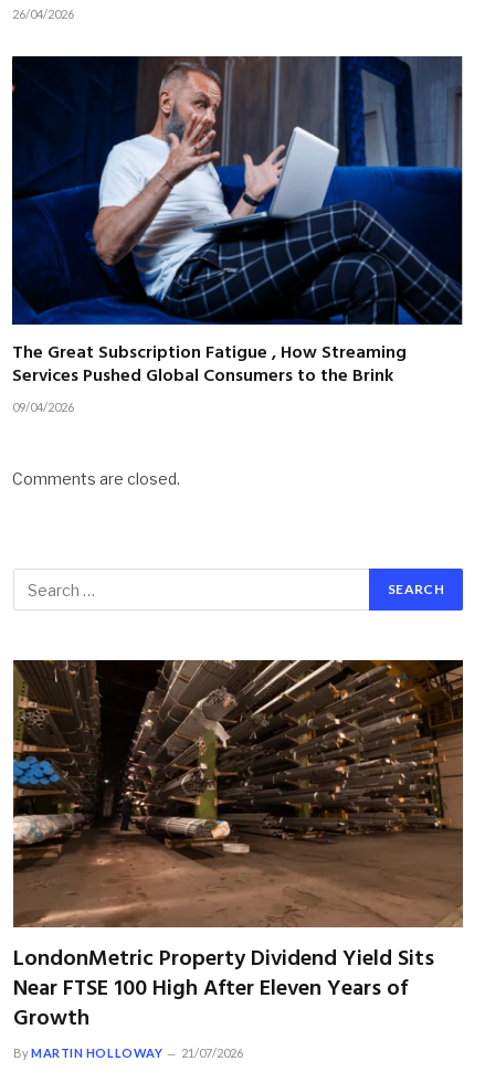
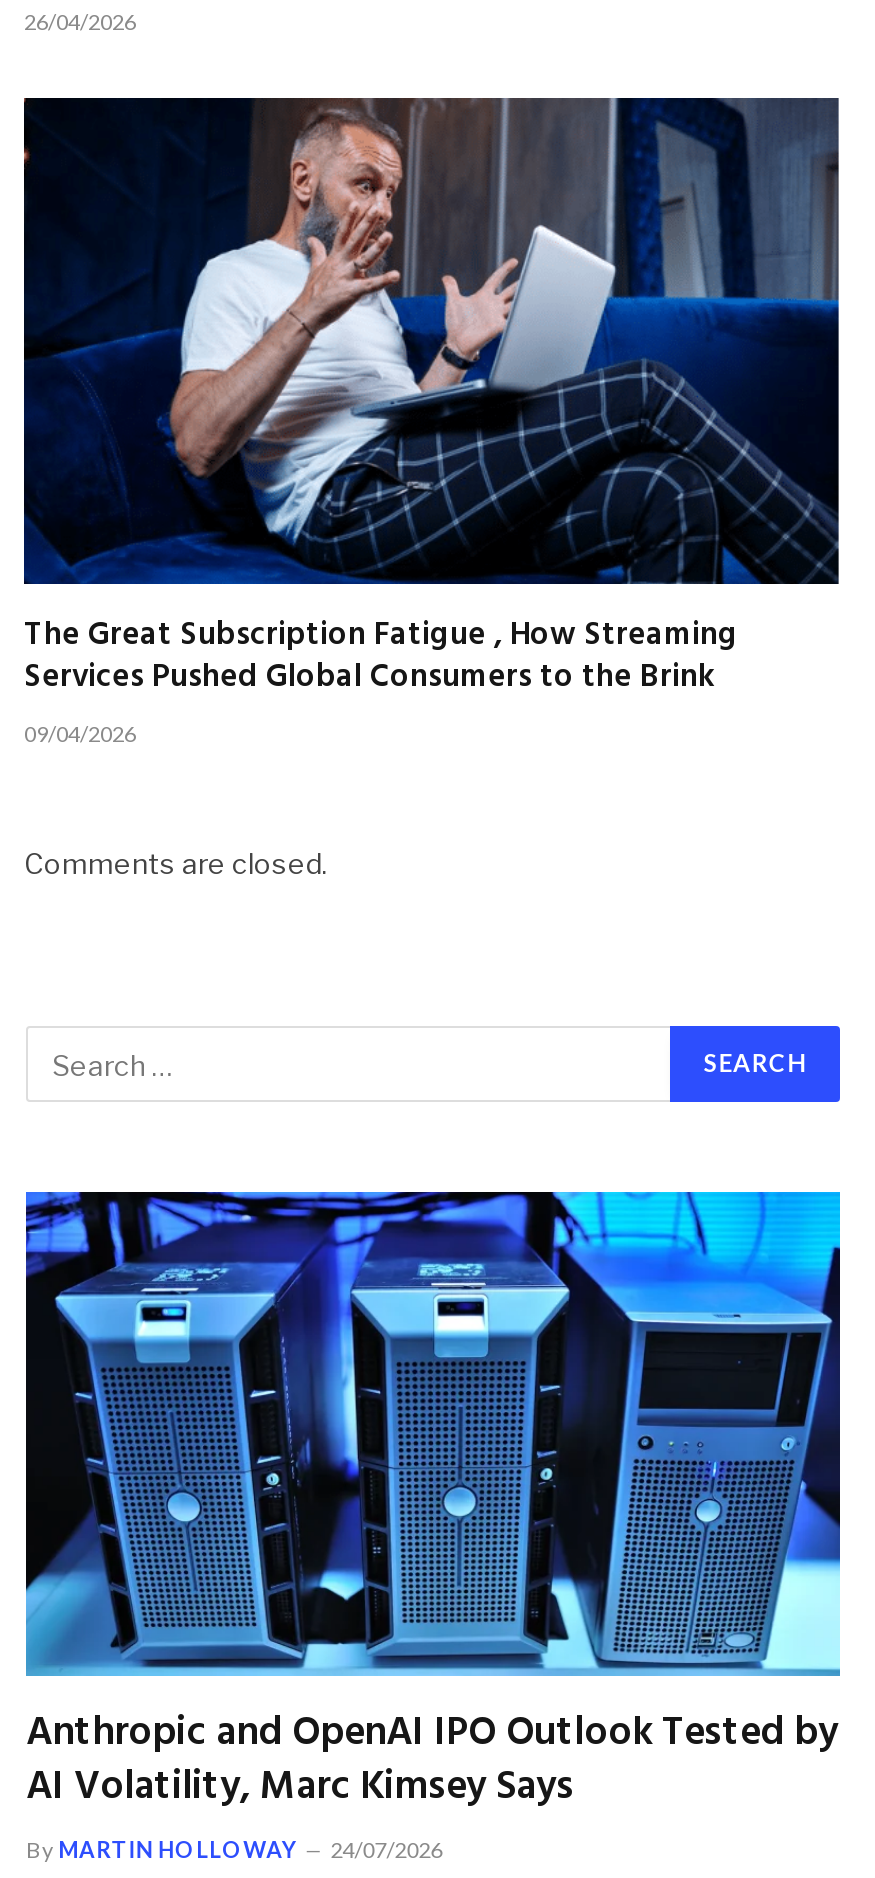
[12,659,464,1037] [image] | LondonMetric Property Dividend Yield Sits | Near FTSE 100 High After Eleven Years of | Growth -> [24,1190,842,1821] [image] | Anthropic and OpenAI IPO Outlook Tested by | AI Volatility, Marc Kimsey Says
[13,1046,243,1060] By MARTIN HOLLOWAY 21/07/2026 -> [26,1837,442,1863] By MARTIN HOLLOWAY 24/07/2026

